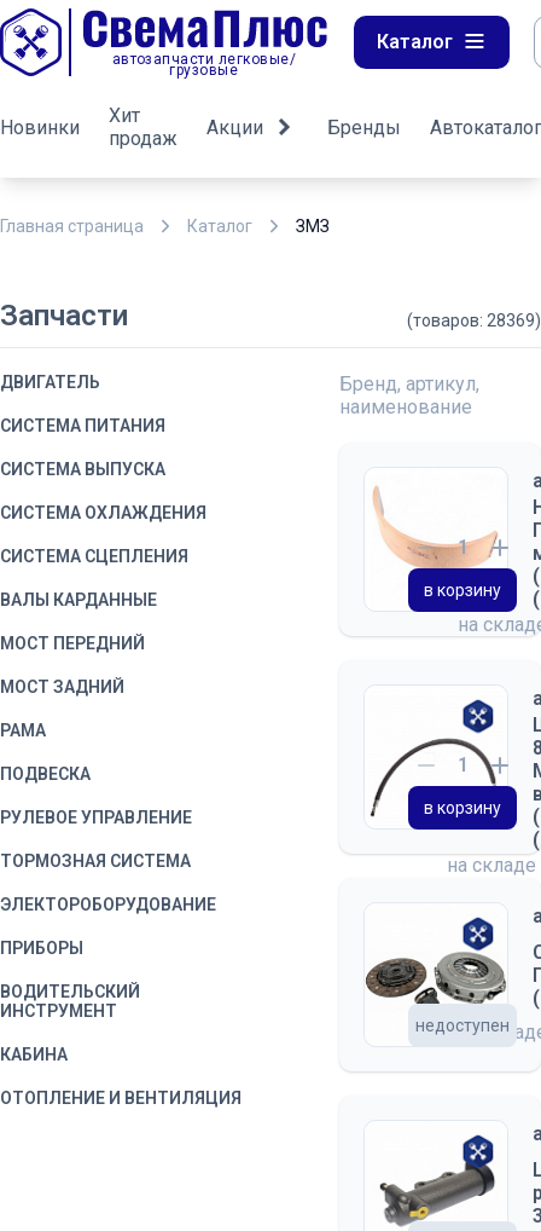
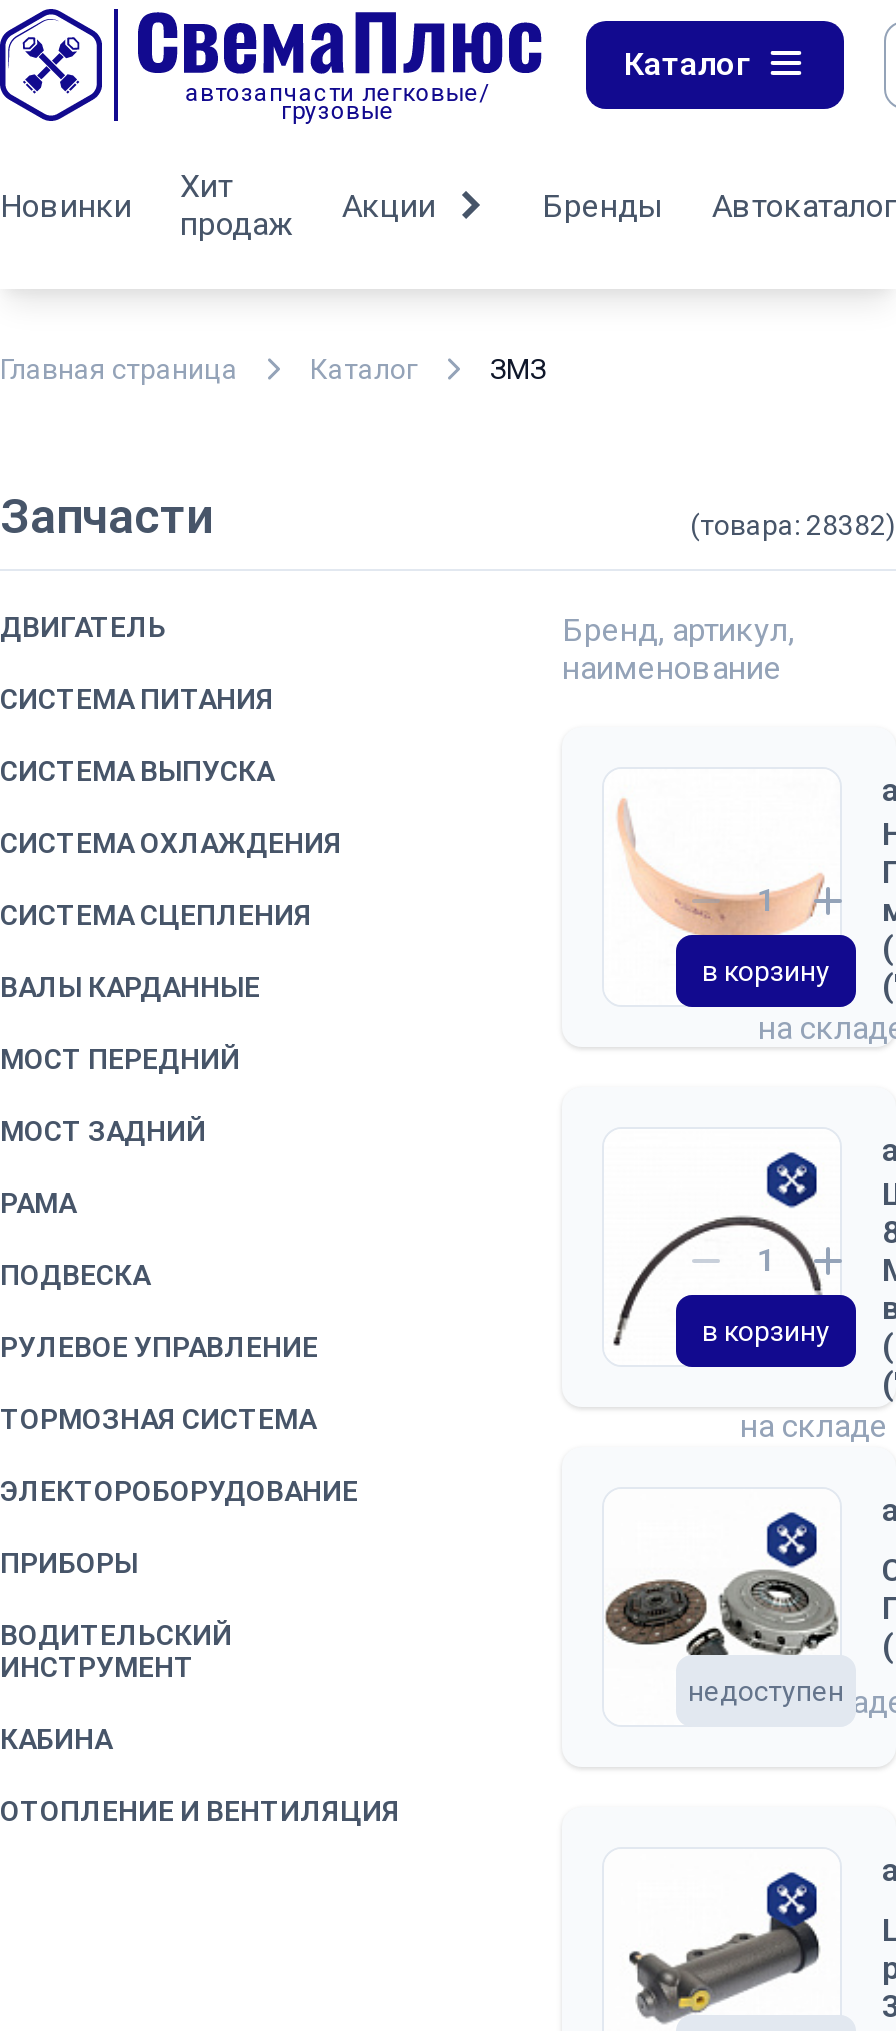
[407,311,541,330] (товаров: 28369) -> [690,509,896,541] (товара: 28382)

